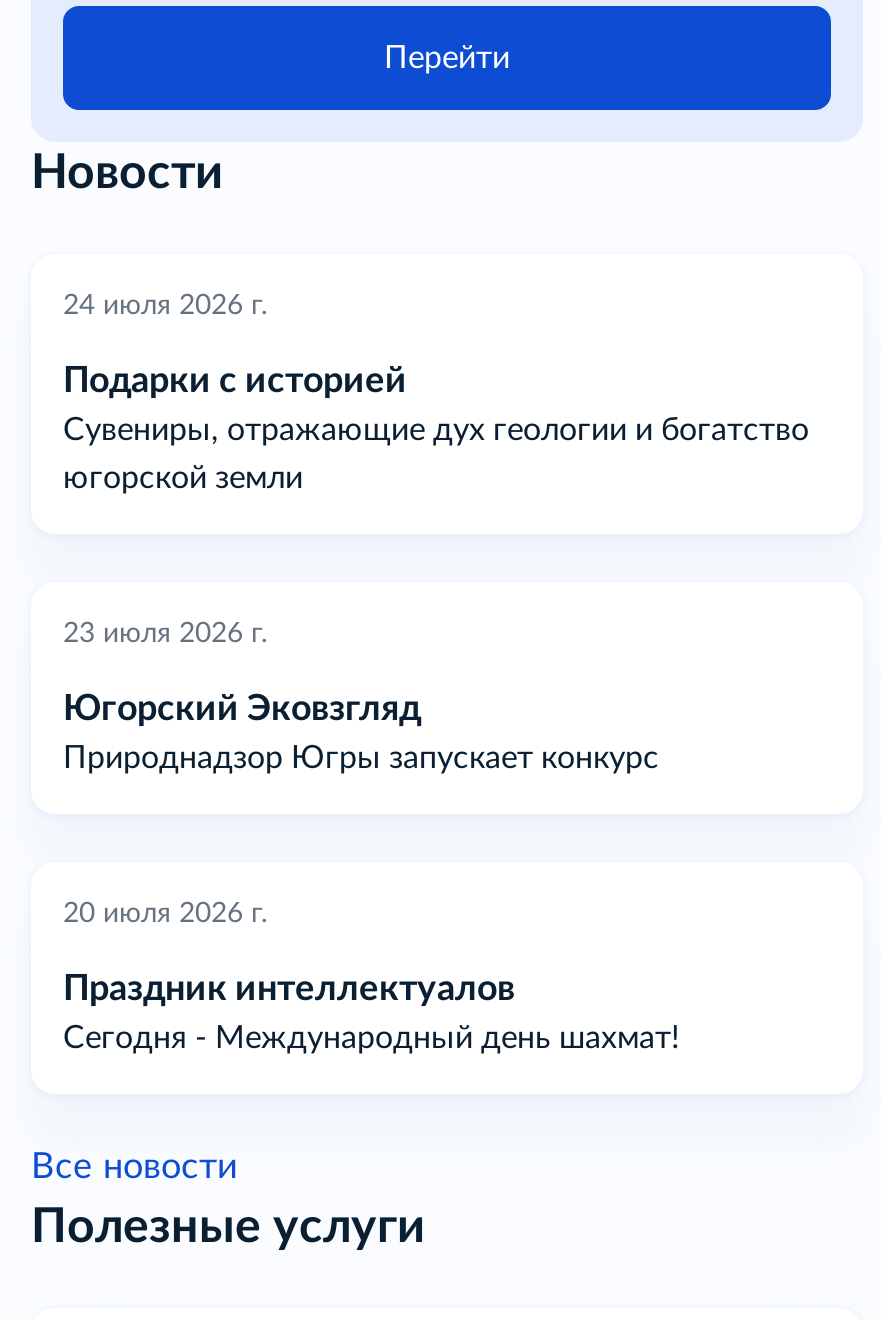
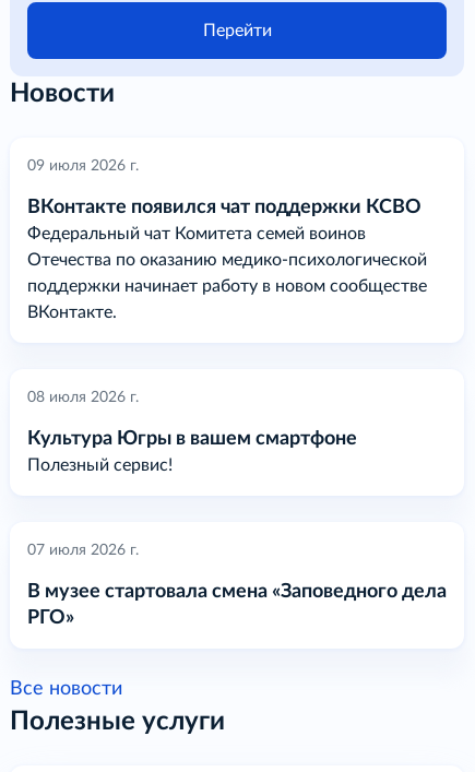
[63,291,809,493] 24 июля 2026 г. | Подарки с историей | Сувениры, отражающие дух геологии и богатство | югорской земли -> [27,158,427,321] 09 июля 2026 г. | ВКонтакте появился чат поддержки КСВО | Федеральный чат Комитета семей воинов | Отечества по оказанию медико-психологической | поддержки начинает работу в новом сообществе | ВКонтакте.
[63,619,659,773] 23 июля 2026 г. | Югорский Эковзгляд | Природнадзор Югры запускает конкурс -> [27,389,357,474] 08 июля 2026 г. | Культура Югры в вашем смартфоне | Полезный сервис!
[63,899,679,1053] 20 июля 2026 г. | Праздник интеллектуалов | Сегодня - Международный день шахмат! -> [27,542,447,628] 07 июля 2026 г. | В музее стартовала смена «Заповедного дела | РГО»

